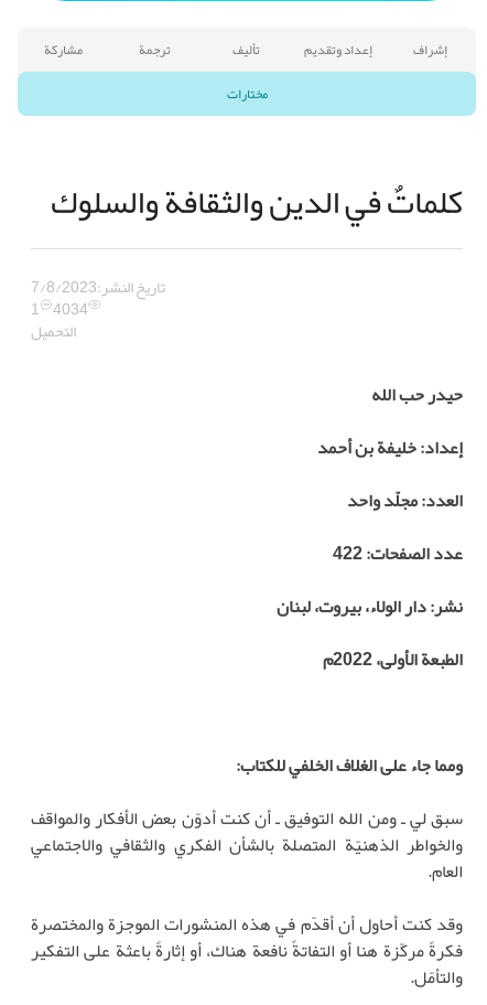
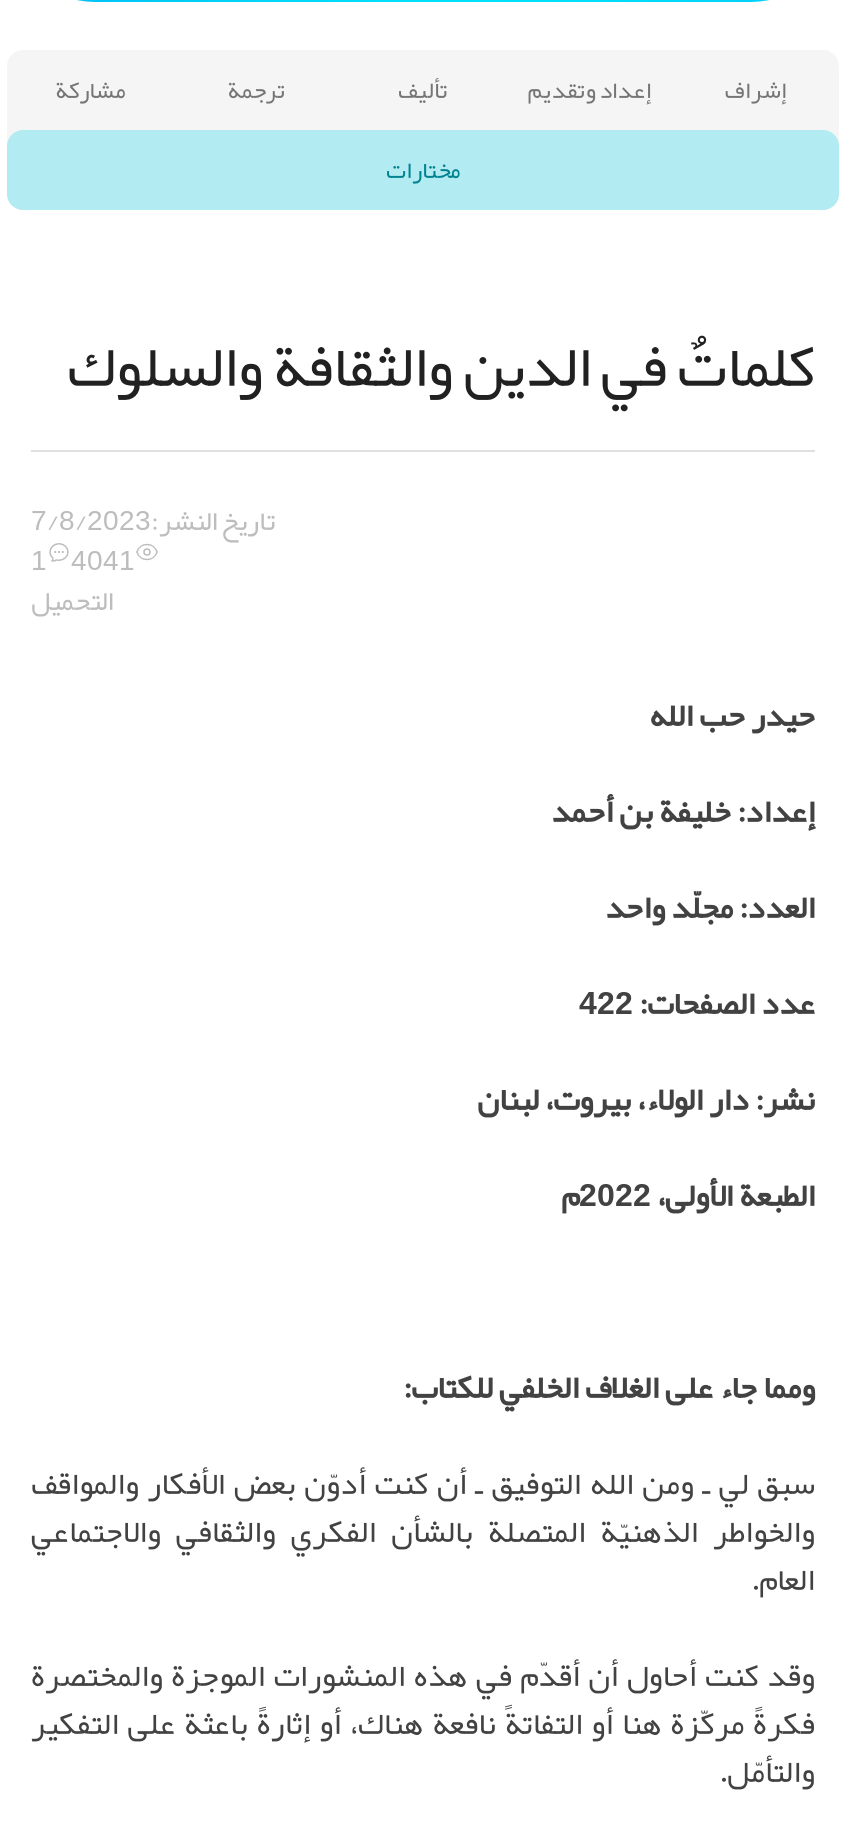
[31,293,88,324] 1 4034 -> [31,532,135,588] 1 4041

